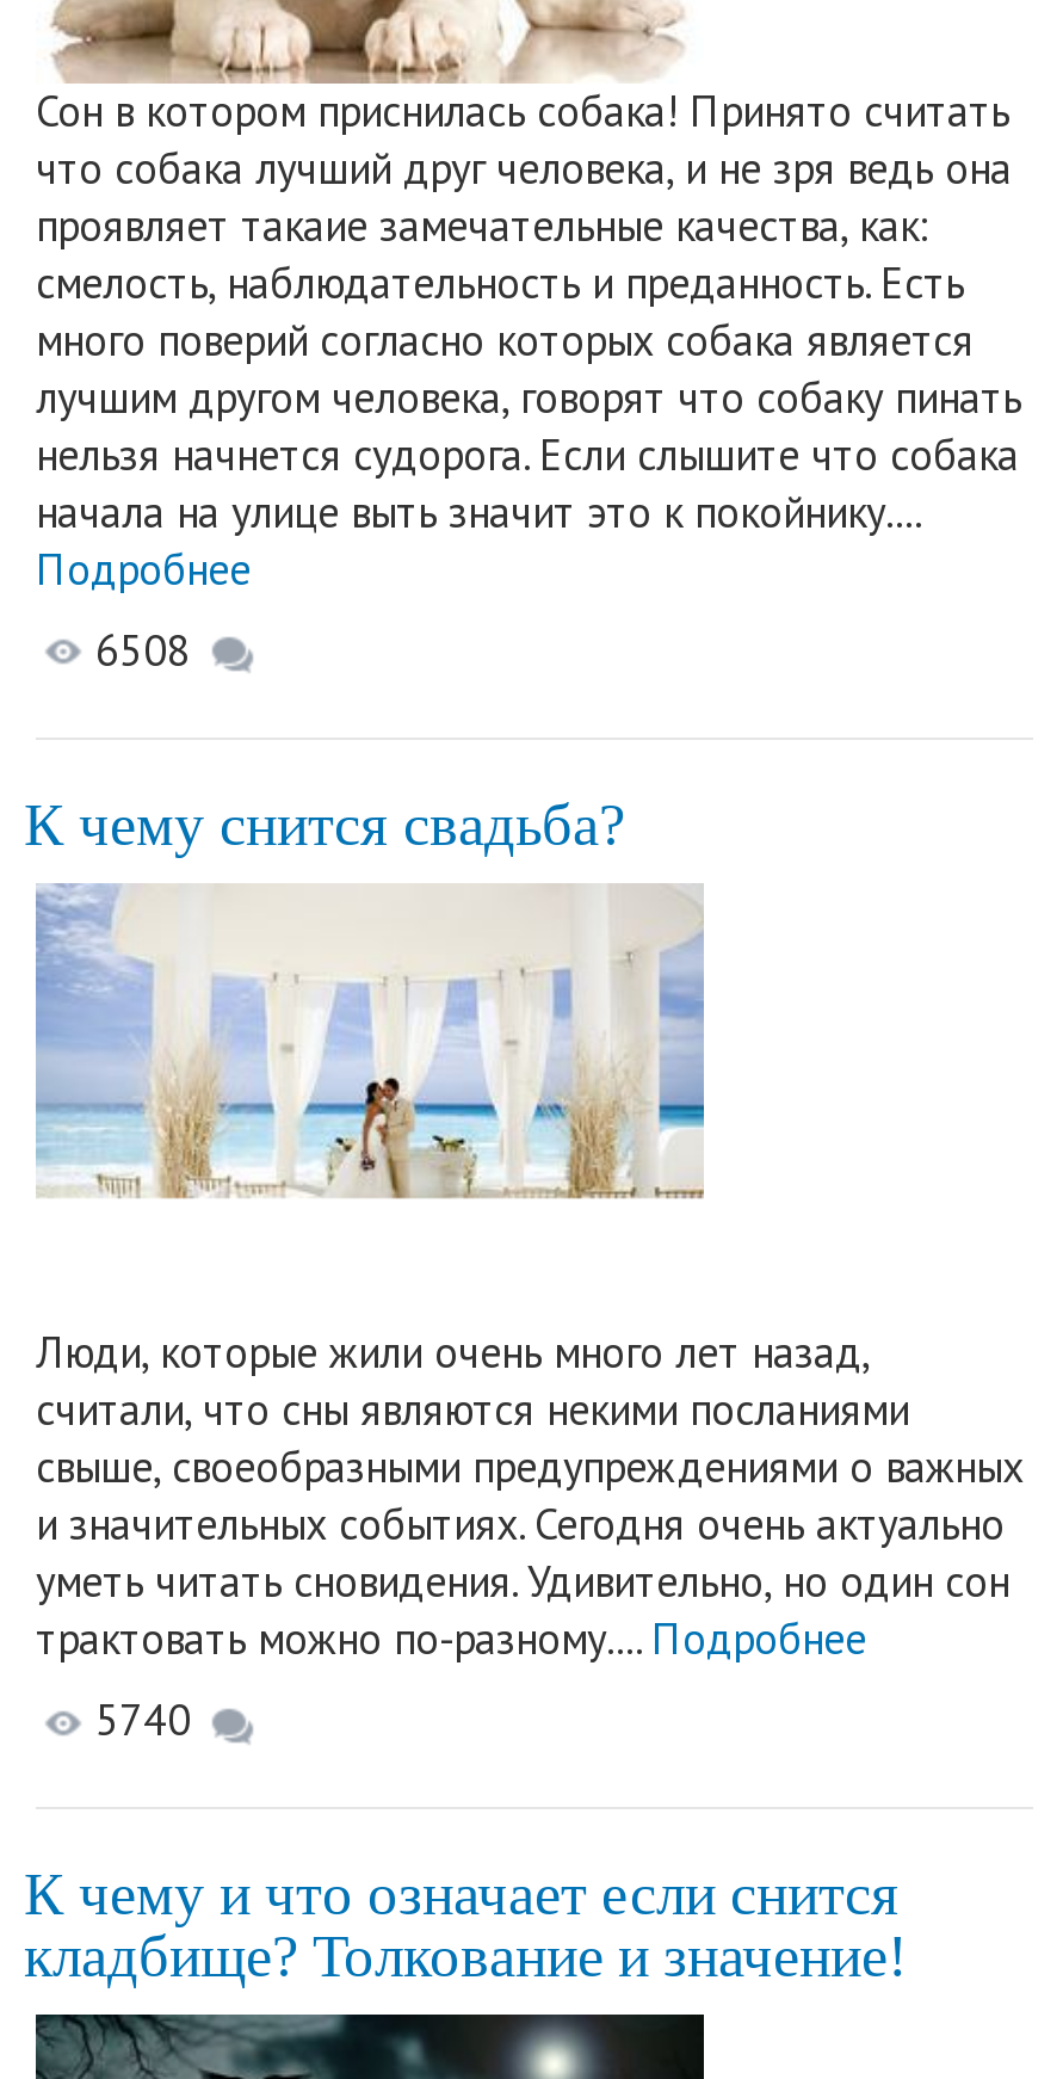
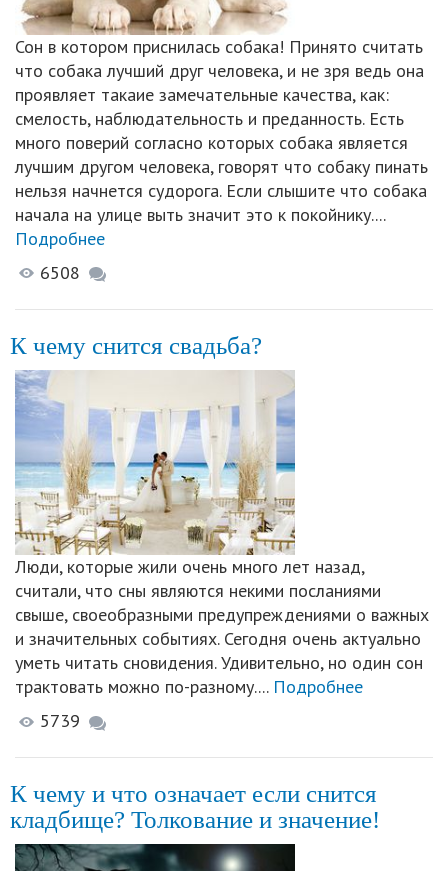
none -> [14,502,296,553] [image]
[95,1693,203,1748] 5740 -> [40,709,85,732] 5739

